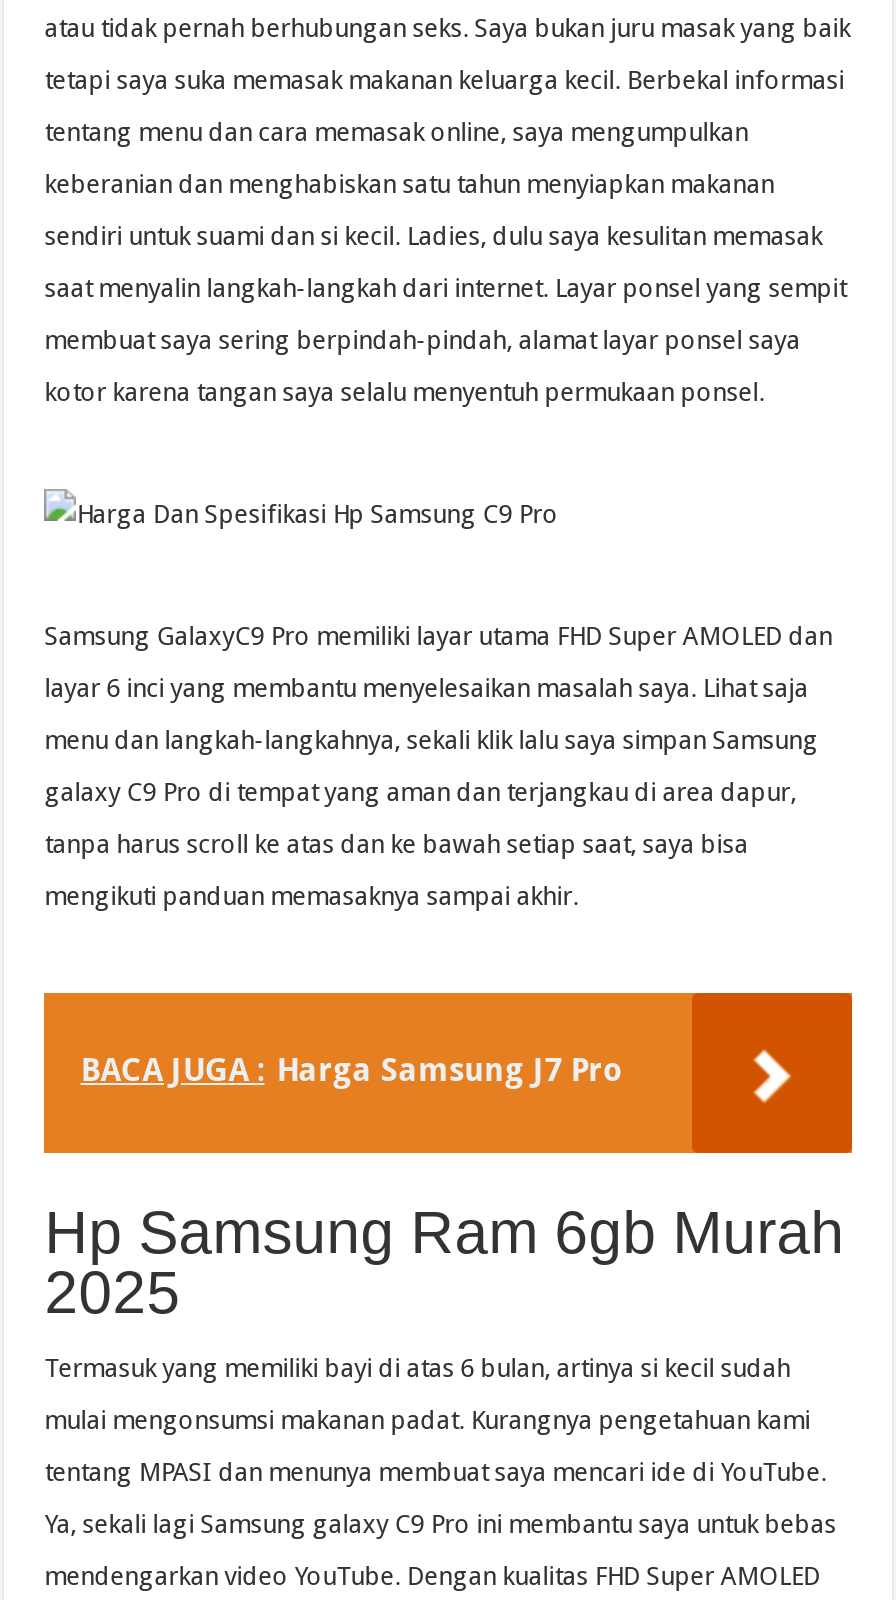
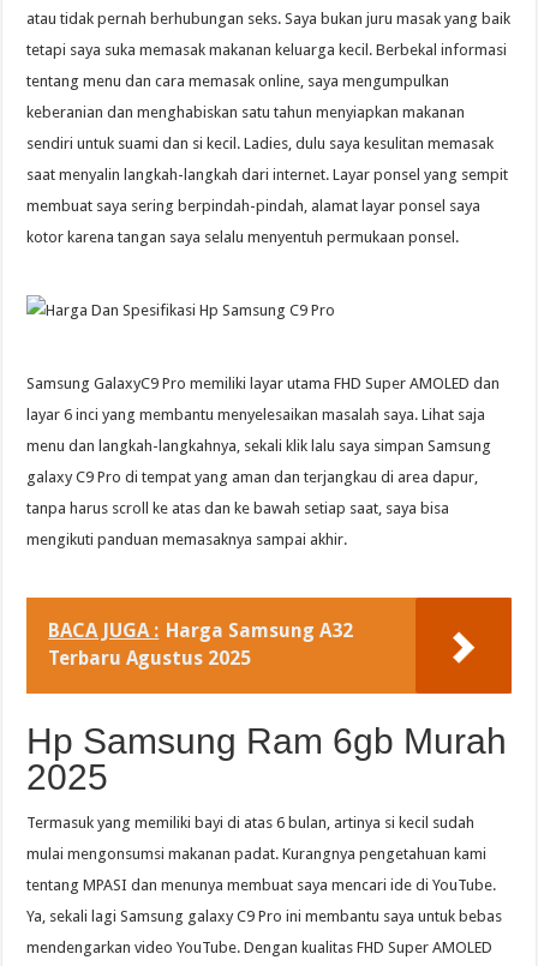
[80,1052,622,1090] BACA JUGA : Harga Samsung J7 Pro -> [48,620,353,670] BACA JUGA : Harga Samsung A32 | Terbaru Agustus 2025

